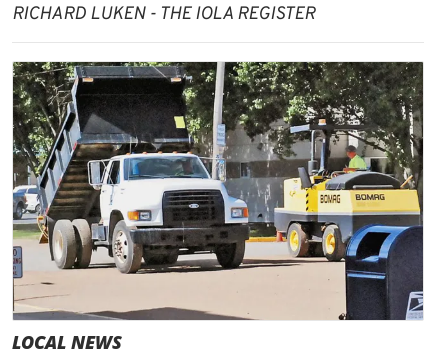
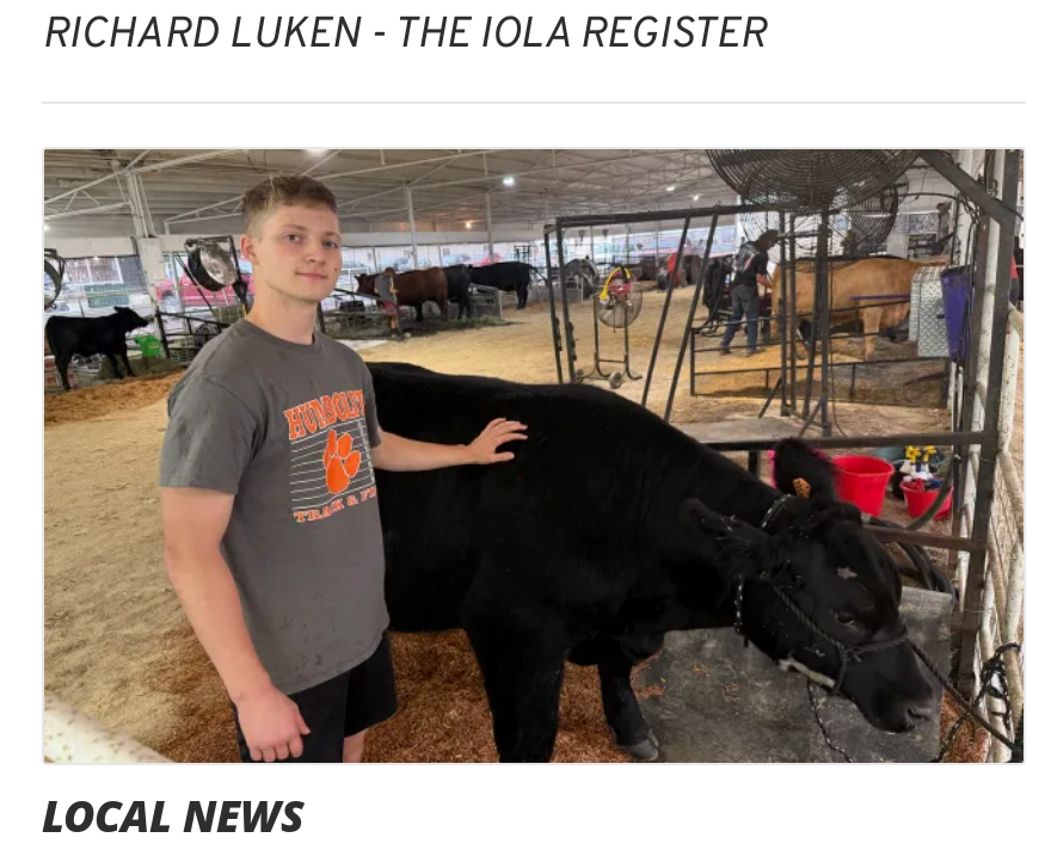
[12,61,424,321] [image] -> [42,148,1026,766] [image]

